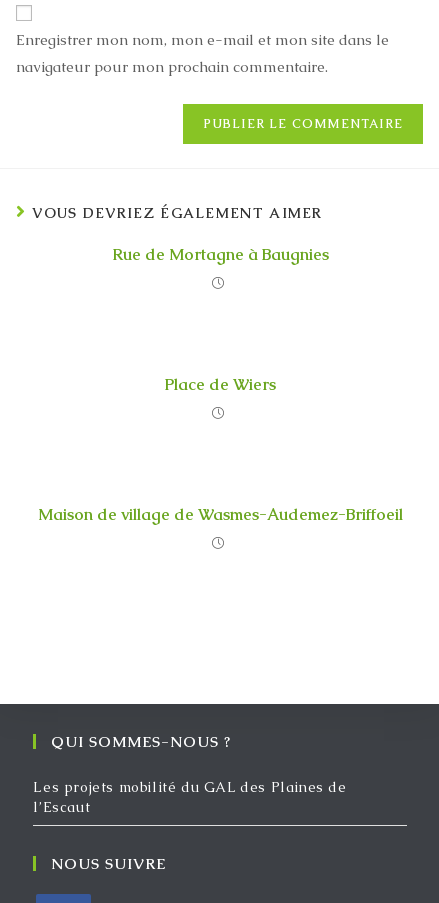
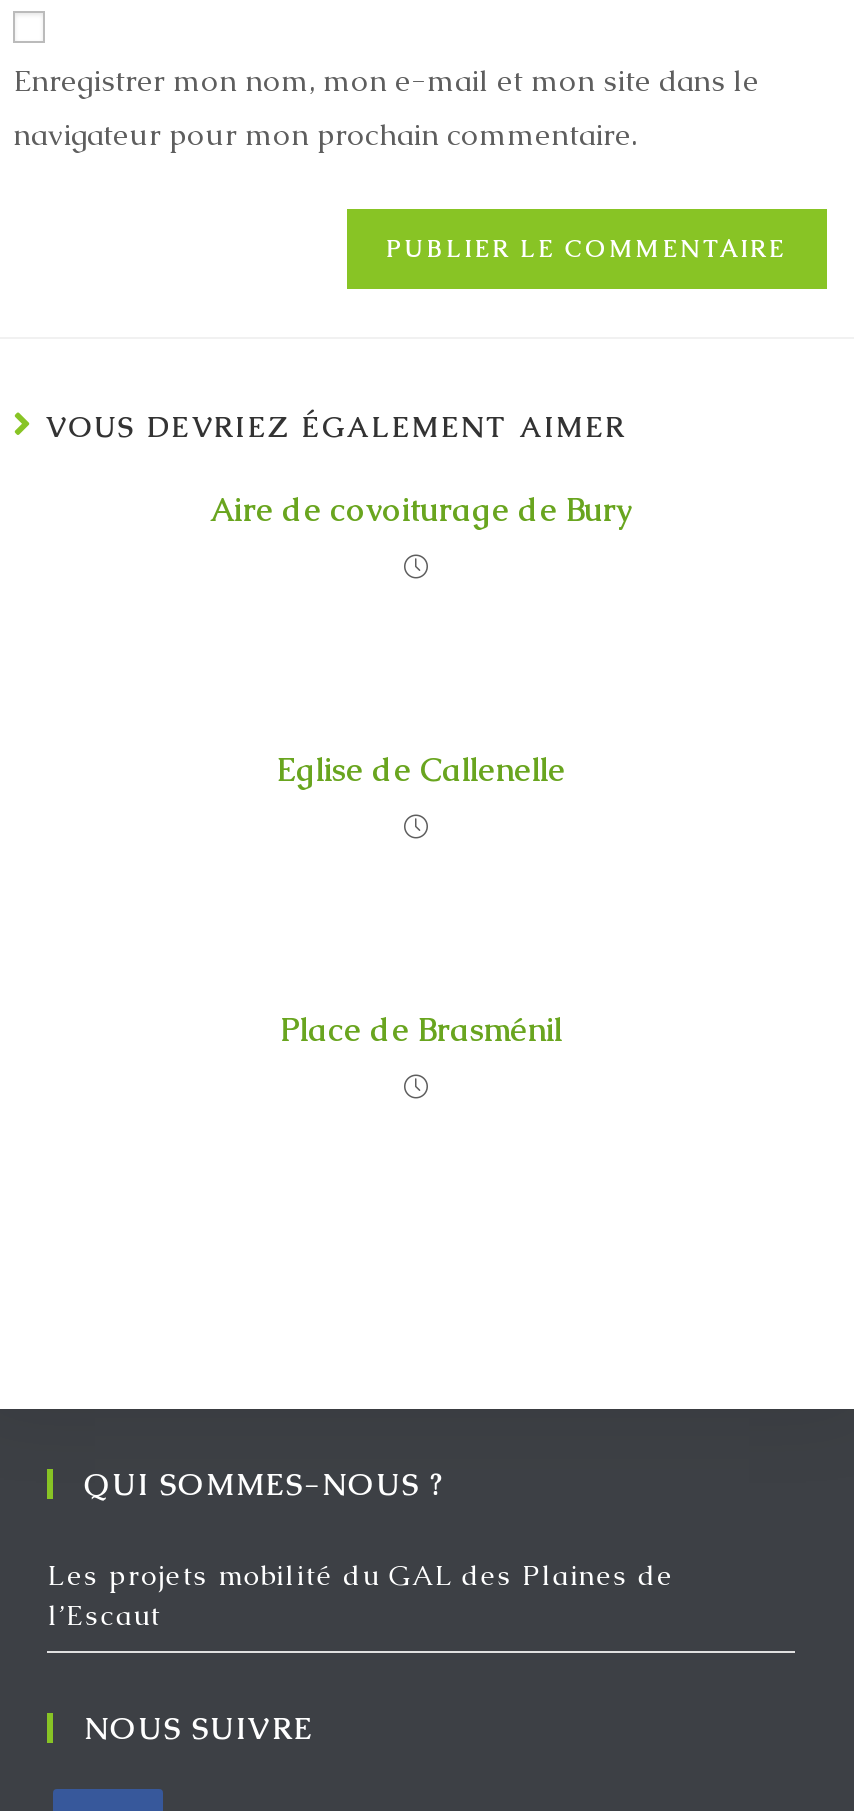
[111,244,328,265] Rue de Mortagne à Baugnies -> [210,488,632,530] Aire de covoiturage de Bury
[164,374,276,395] Place de Wiers -> [276,748,566,790] Eglise de Callenelle
[37,504,402,525] Maison de village de Wasmes-Audemez-Briffoeil -> [280,1008,562,1050] Place de Brasménil

